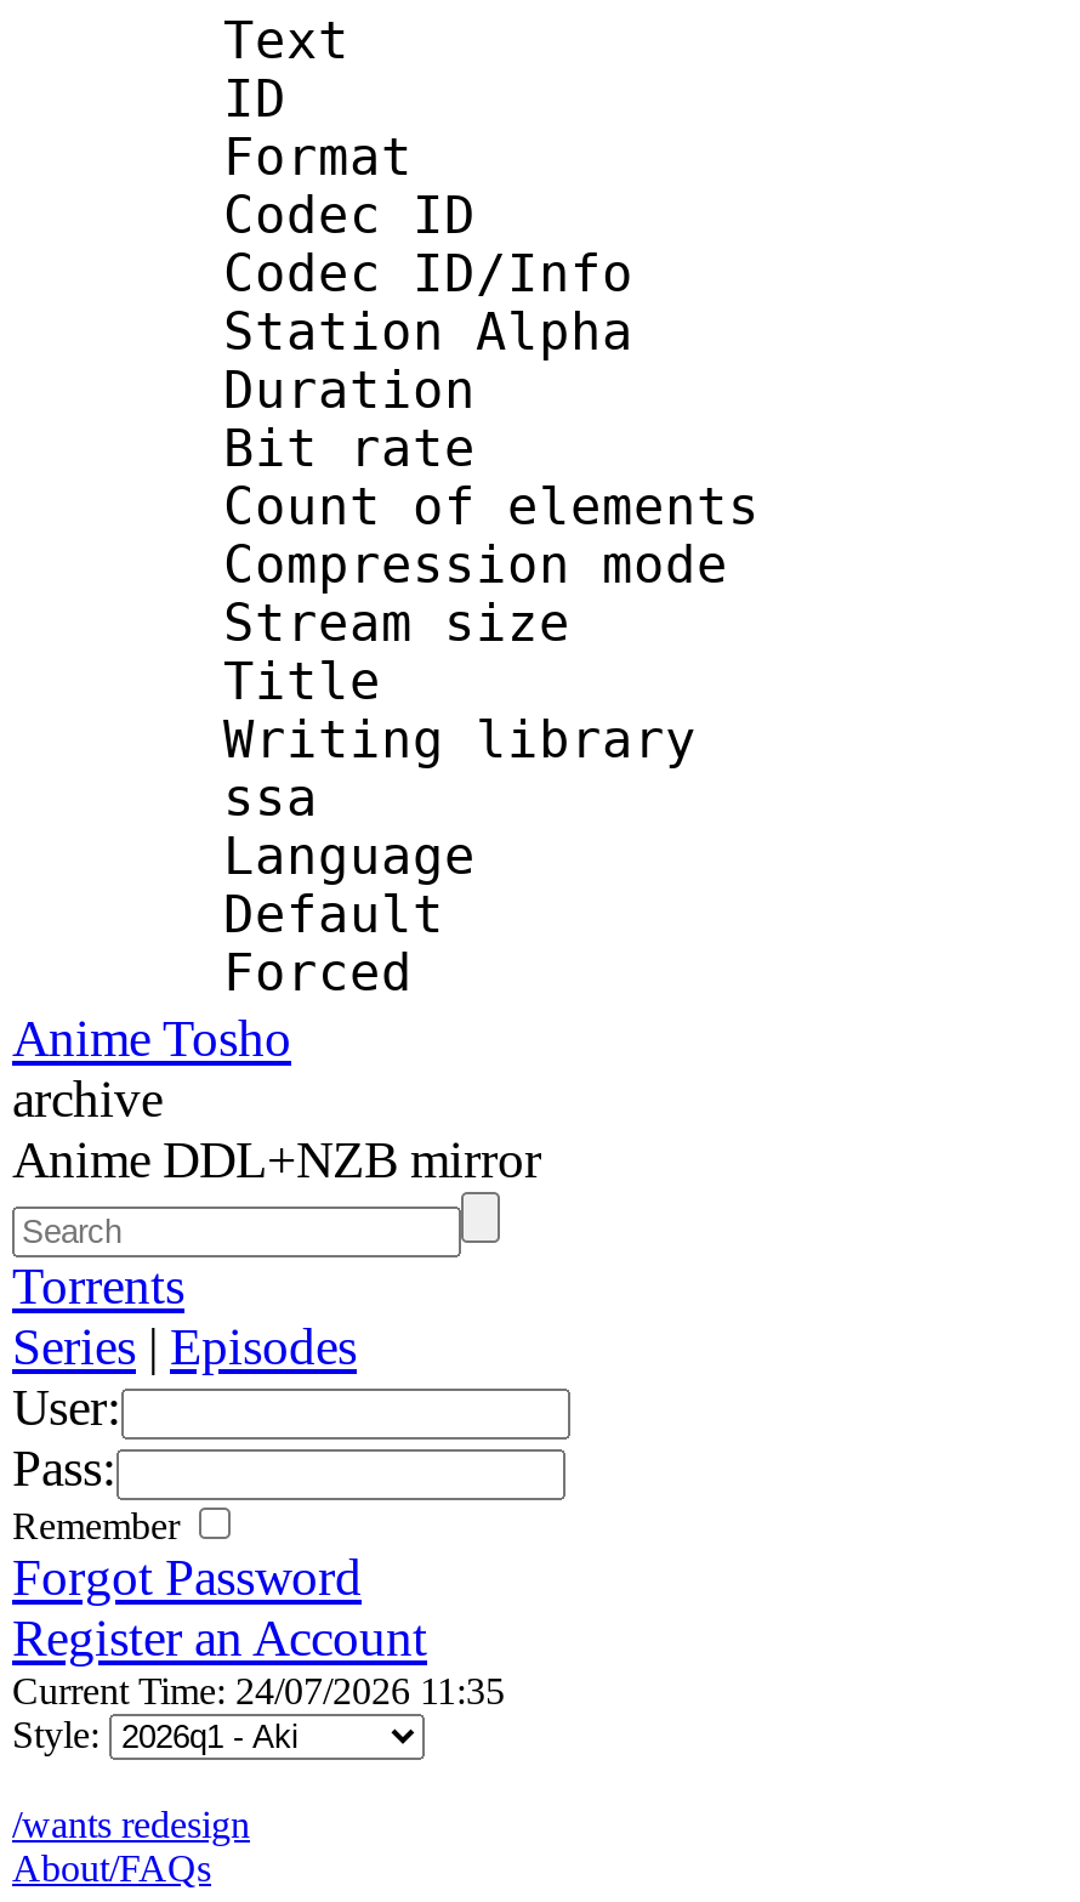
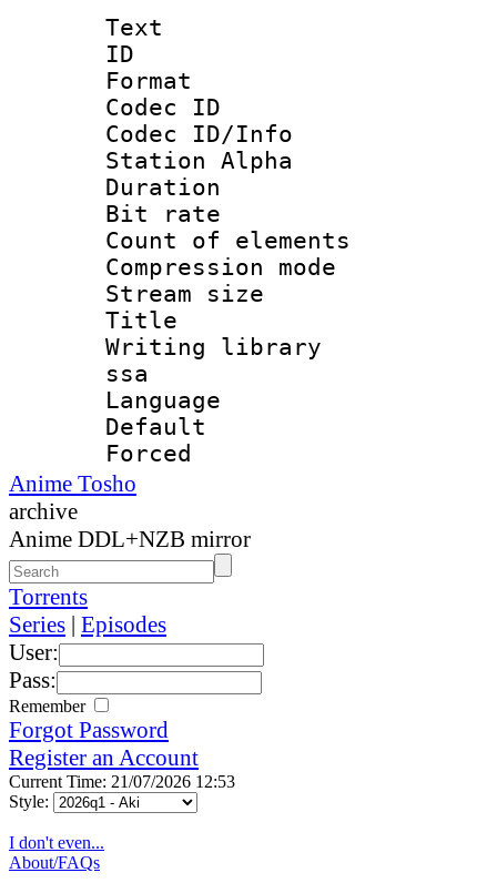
[12,1670,505,1711] Current Time: 24/07/2026 11:35 -> [9,772,235,791] Current Time: 21/07/2026 12:53
[12,1803,250,1844] /wants redesign -> [9,833,104,852] I don't even...

